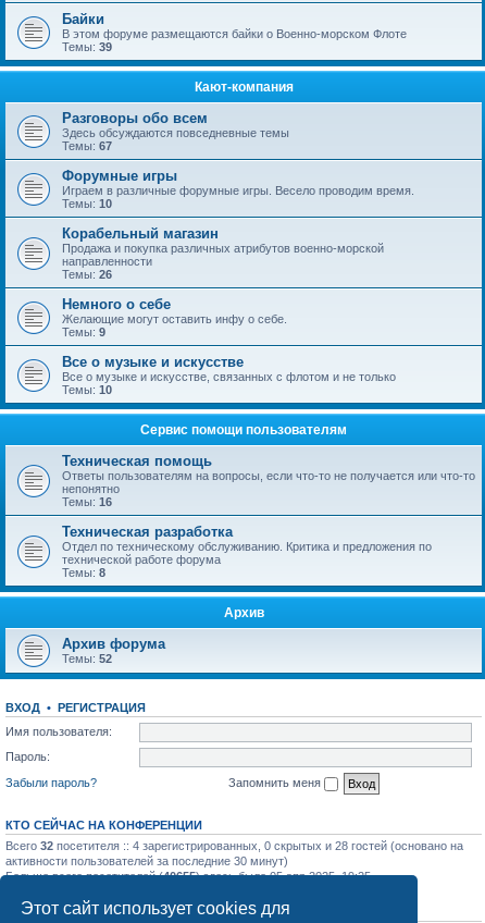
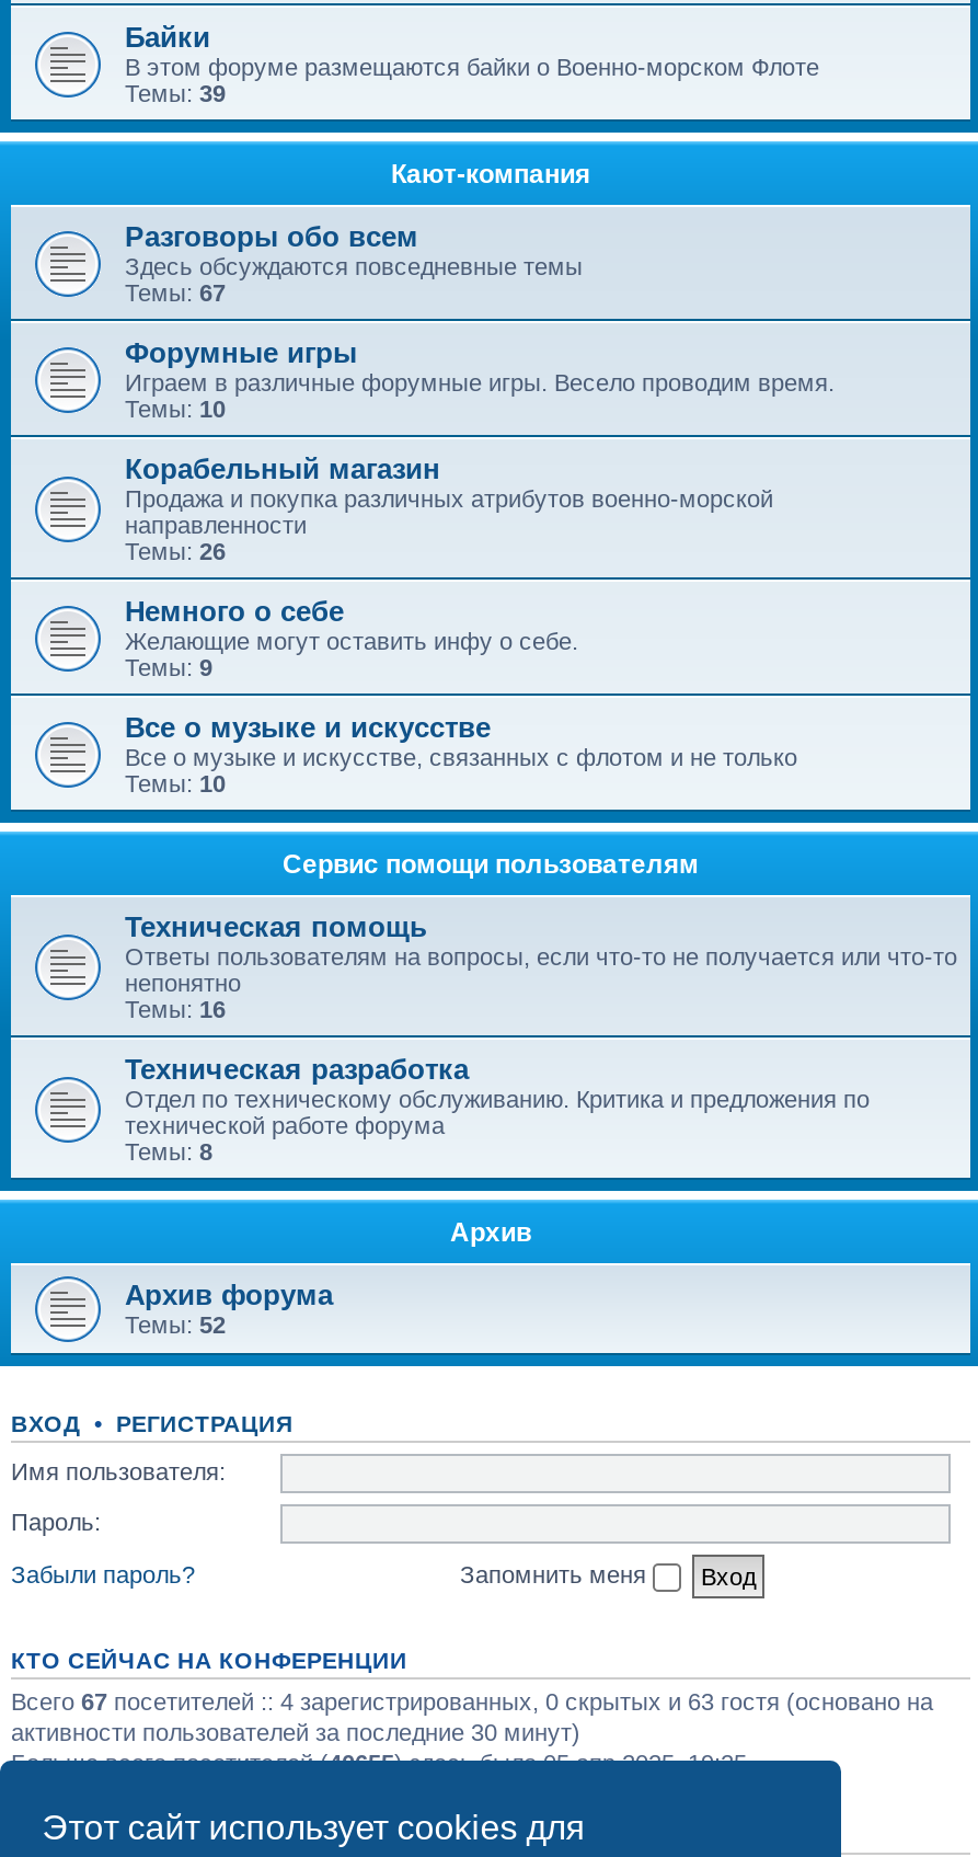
[5,839,463,852] Всего 32 посетителя :: 4 зарегистрированных, 0 скрытых и 28 гостей (основано на -> [11,1687,933,1713] Всего 67 посетителей :: 4 зарегистрированных, 0 скрытых и 63 гостя (основано на

